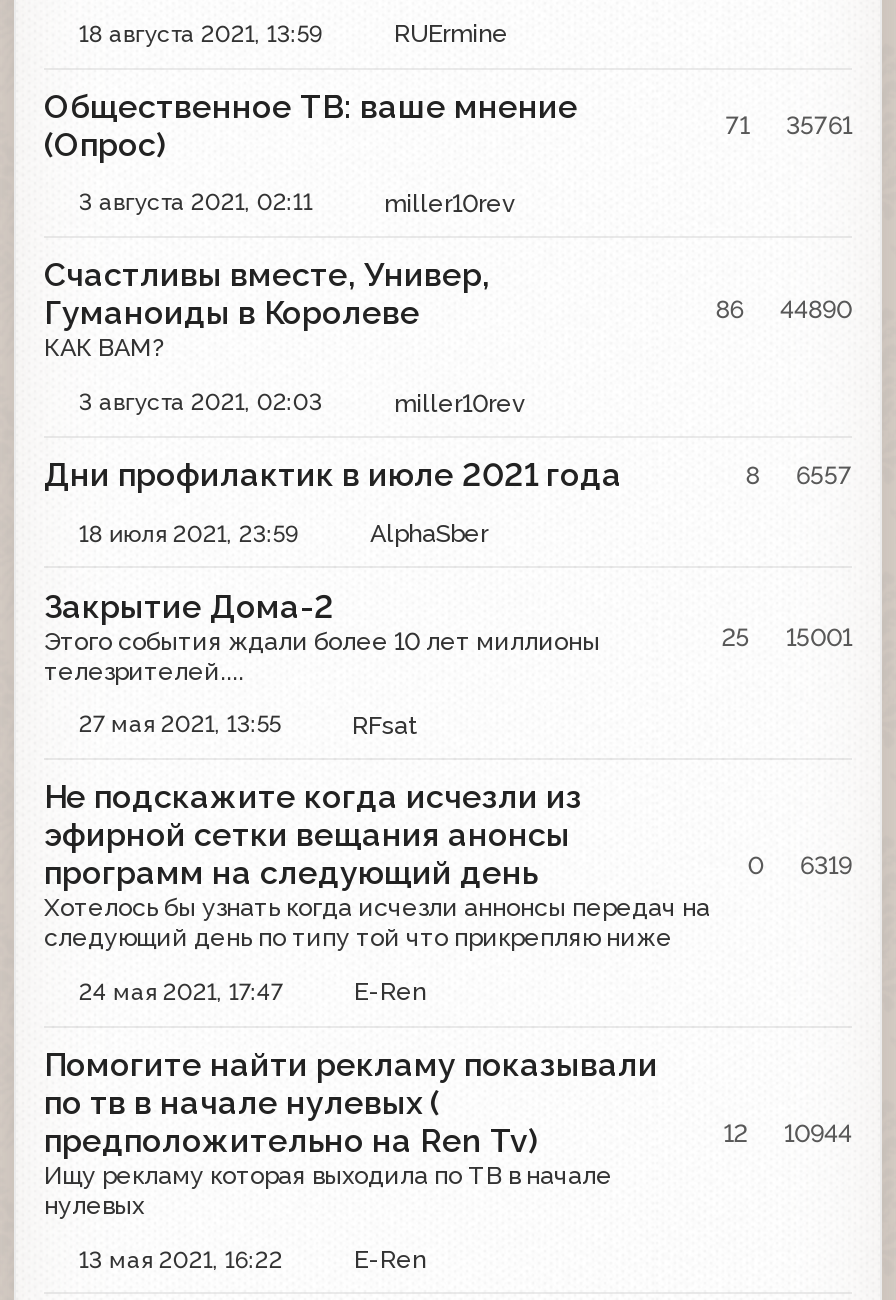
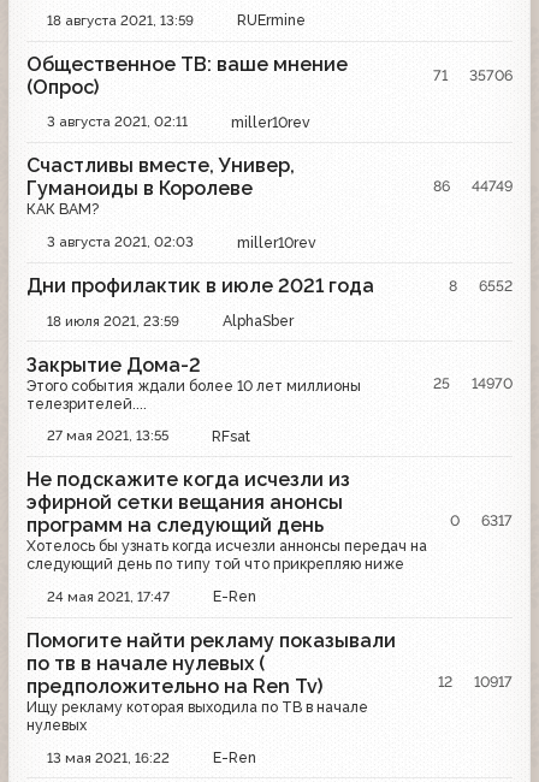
[719,110,852,140] 71 35761 -> [429,66,513,84] 71 35706
[709,295,852,325] 86 44890 -> [429,177,513,195] 86 44749
[739,460,852,490] 8 6557 -> [445,277,513,295] 8 6552
[715,621,852,651] 25 15001 -> [429,374,513,392] 25 14970
[794,850,852,880] 6319 -> [478,512,513,530] 6317
[717,1118,852,1148] 12 10944 -> [434,672,513,690] 12 10917

